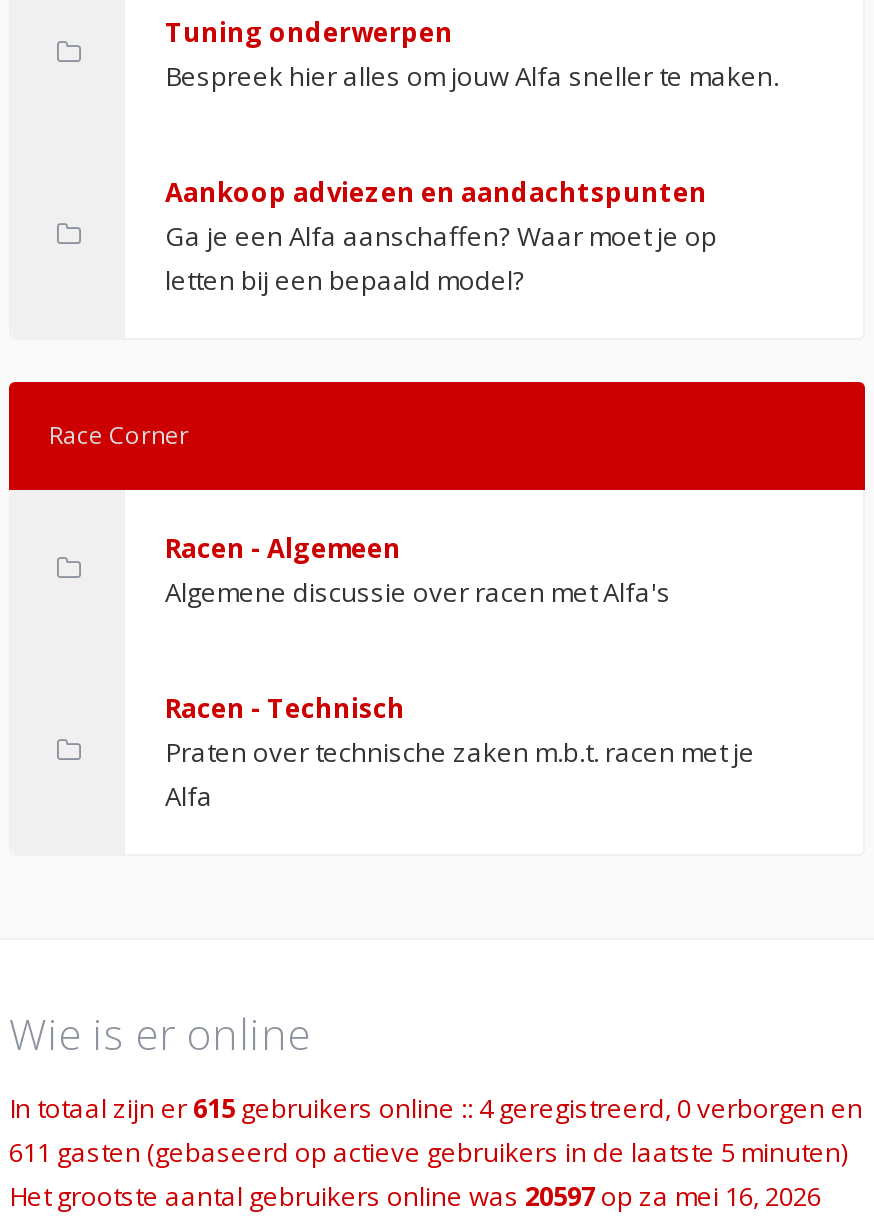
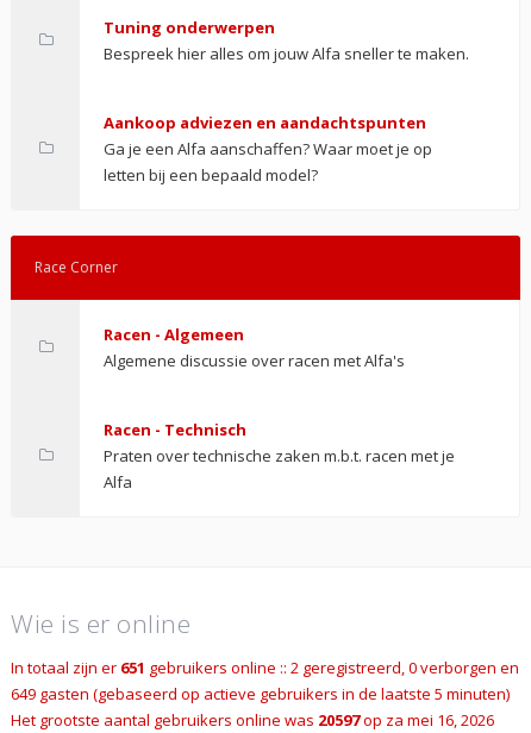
[9,1090,863,1126] In totaal zijn er 615 gebruikers online :: 4 geregistreerd, 0 verborgen en -> [11,657,519,679] In totaal zijn er 651 gebruikers online :: 2 geregistreerd, 0 verborgen en
[9,1134,847,1170] 611 gasten (gebaseerd op actieve gebruikers in de laatste 5 minuten) -> [11,683,510,705] 649 gasten (gebaseerd op actieve gebruikers in de laatste 5 minuten)

